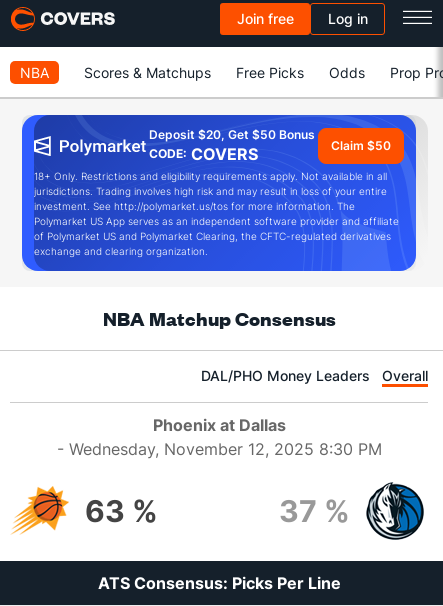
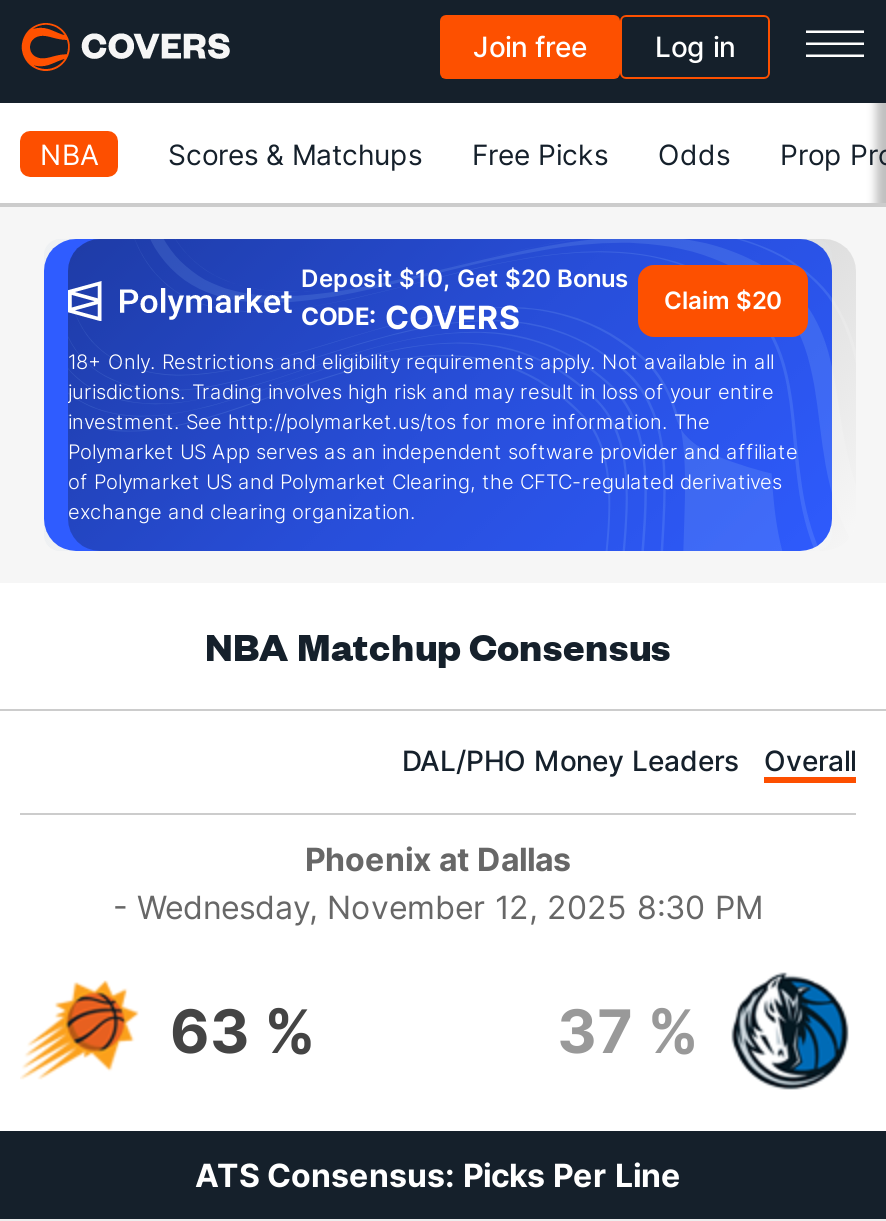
[149,127,315,142] Deposit $20, Get $50 Bonus -> [301,263,629,293] Deposit $10, Get $20 Bonus
[331,138,391,153] Claim $50 -> [664,285,782,315] Claim $20

